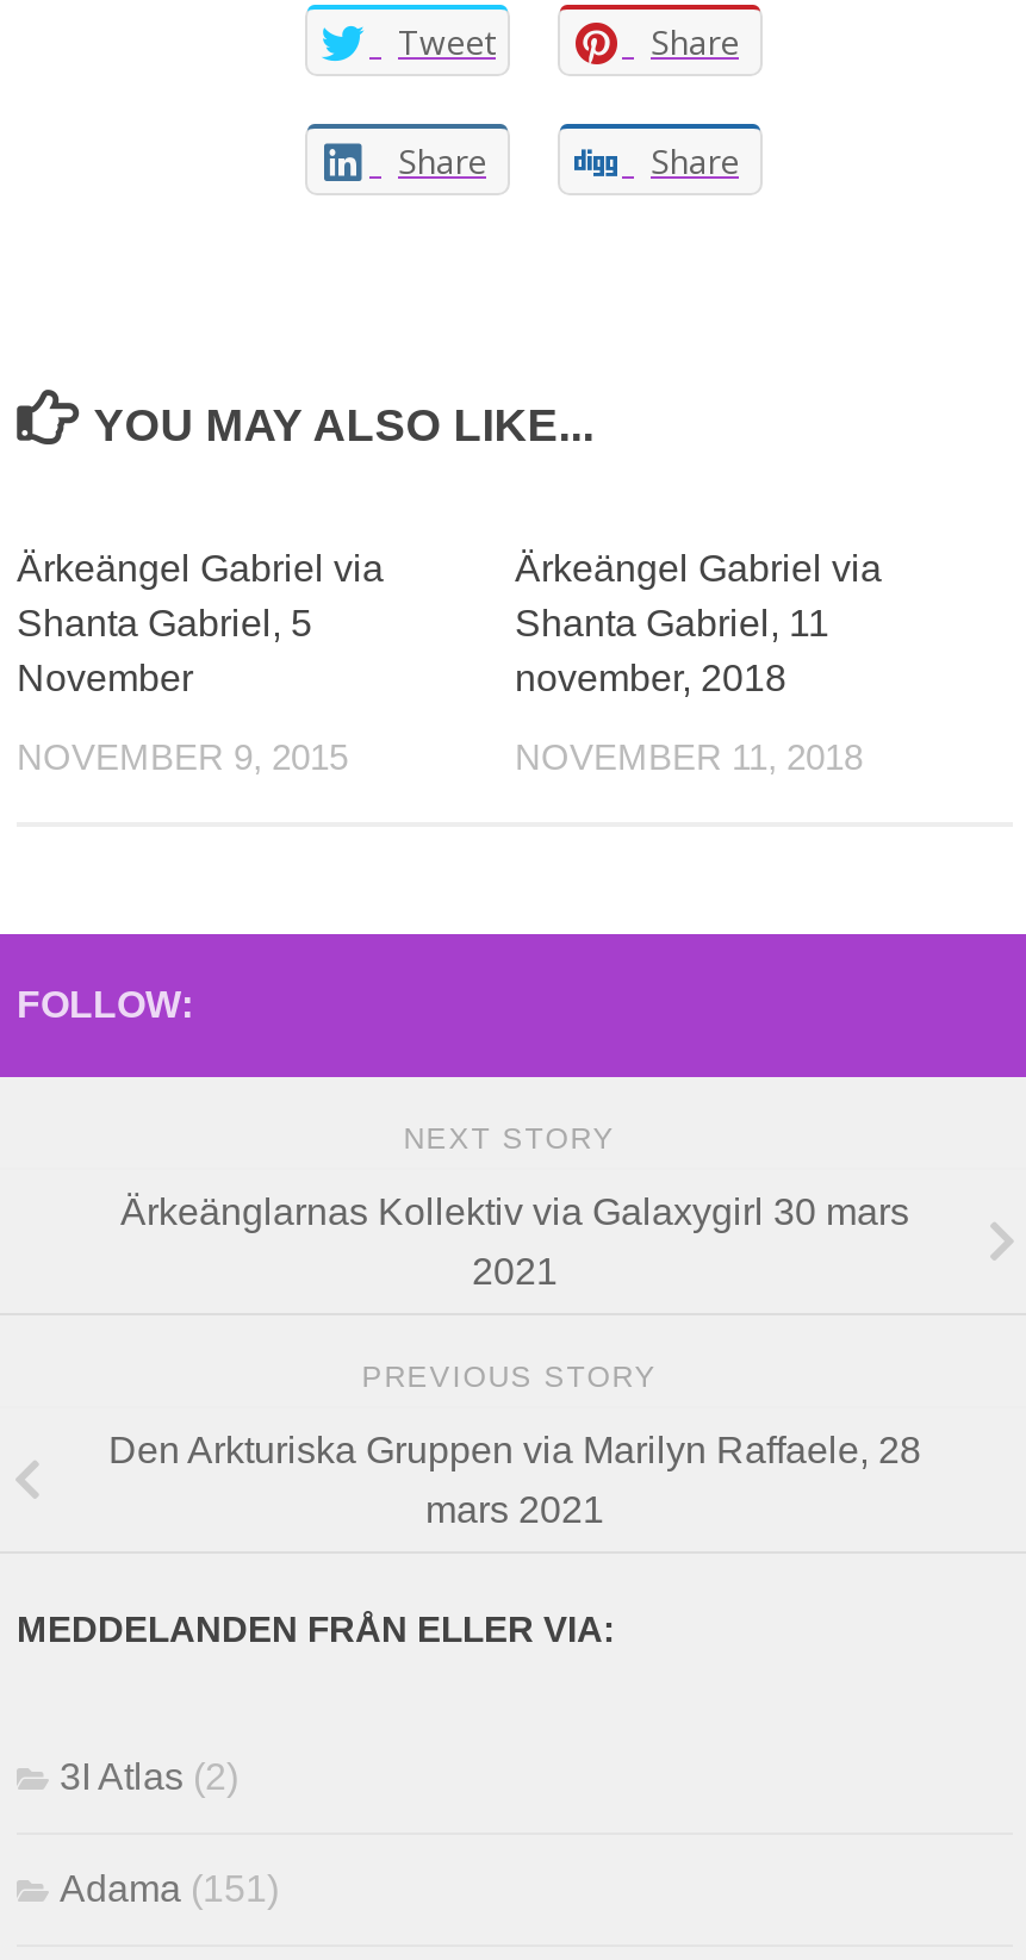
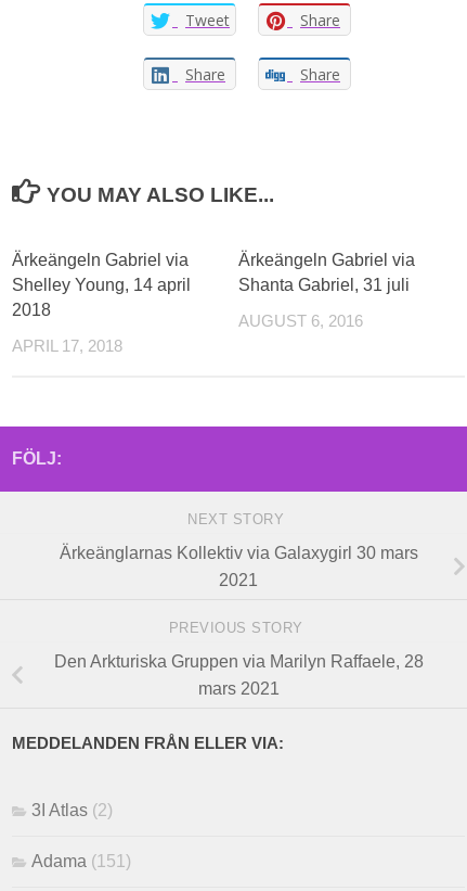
[17,547,384,697] Ärkeängel Gabriel via | Shanta Gabriel, 5 | November -> [12,250,191,319] Ärkeängeln Gabriel via | Shelley Young, 14 april | 2018
[515,547,882,697] Ärkeängel Gabriel via | Shanta Gabriel, 11 | november, 2018 -> [238,250,415,294] Ärkeängeln Gabriel via | Shanta Gabriel, 31 juli
[17,738,348,776] NOVEMBER 9, 2015 -> [12,337,122,354] APRIL 17, 2018
[515,738,863,776] NOVEMBER 11, 2018 -> [238,312,363,329] AUGUST 6, 2016
[17,984,193,1025] FOLLOW: -> [12,449,62,468] FÖLJ:

